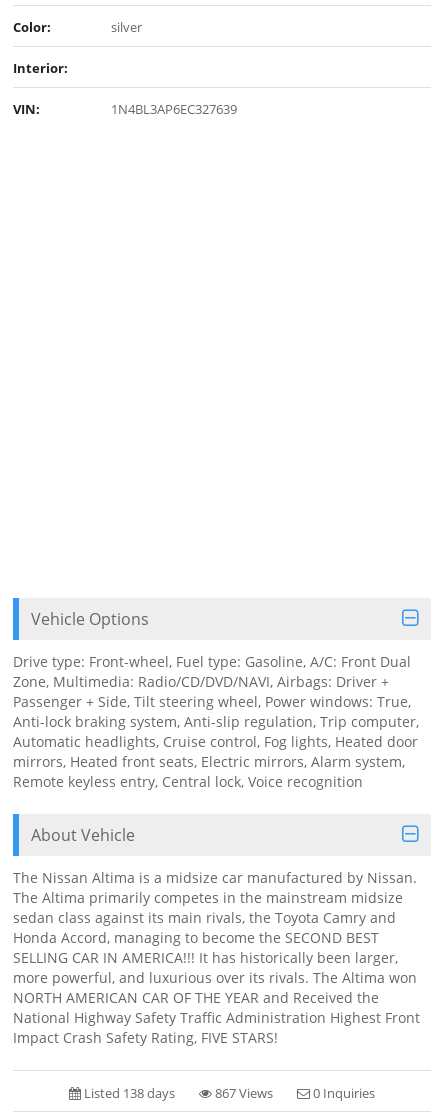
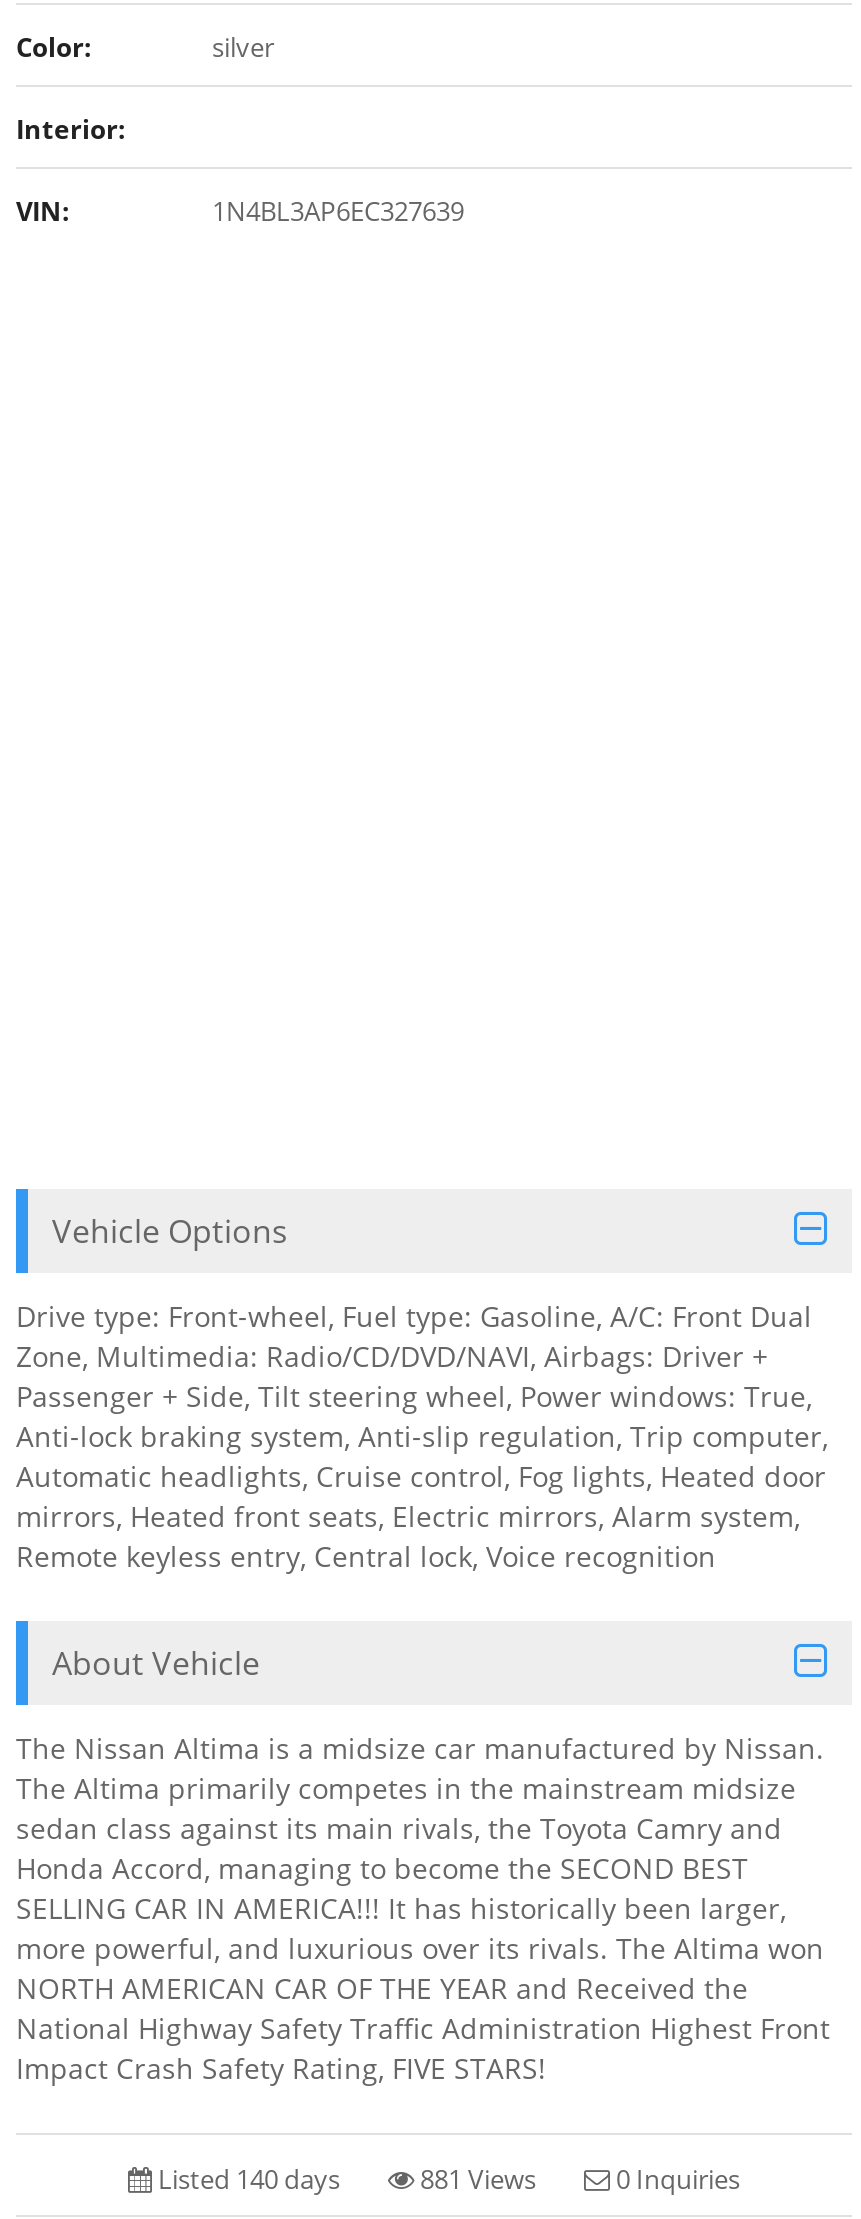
[81,1083,175,1101] Listed 138 days -> [152,2160,340,2196] Listed 140 days
[212,1083,273,1101] 867 Views -> [414,2160,536,2196] 881 Views

